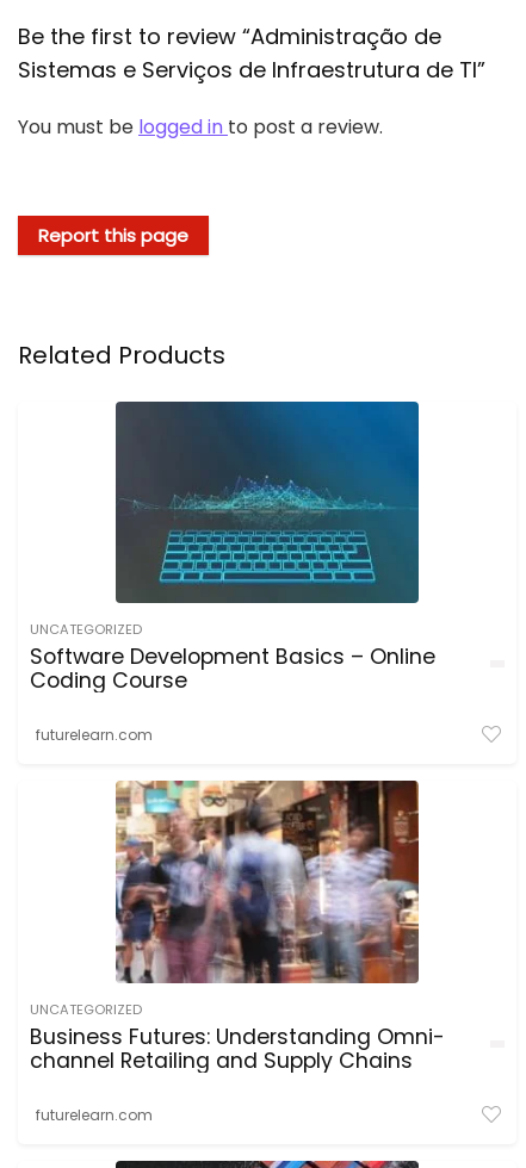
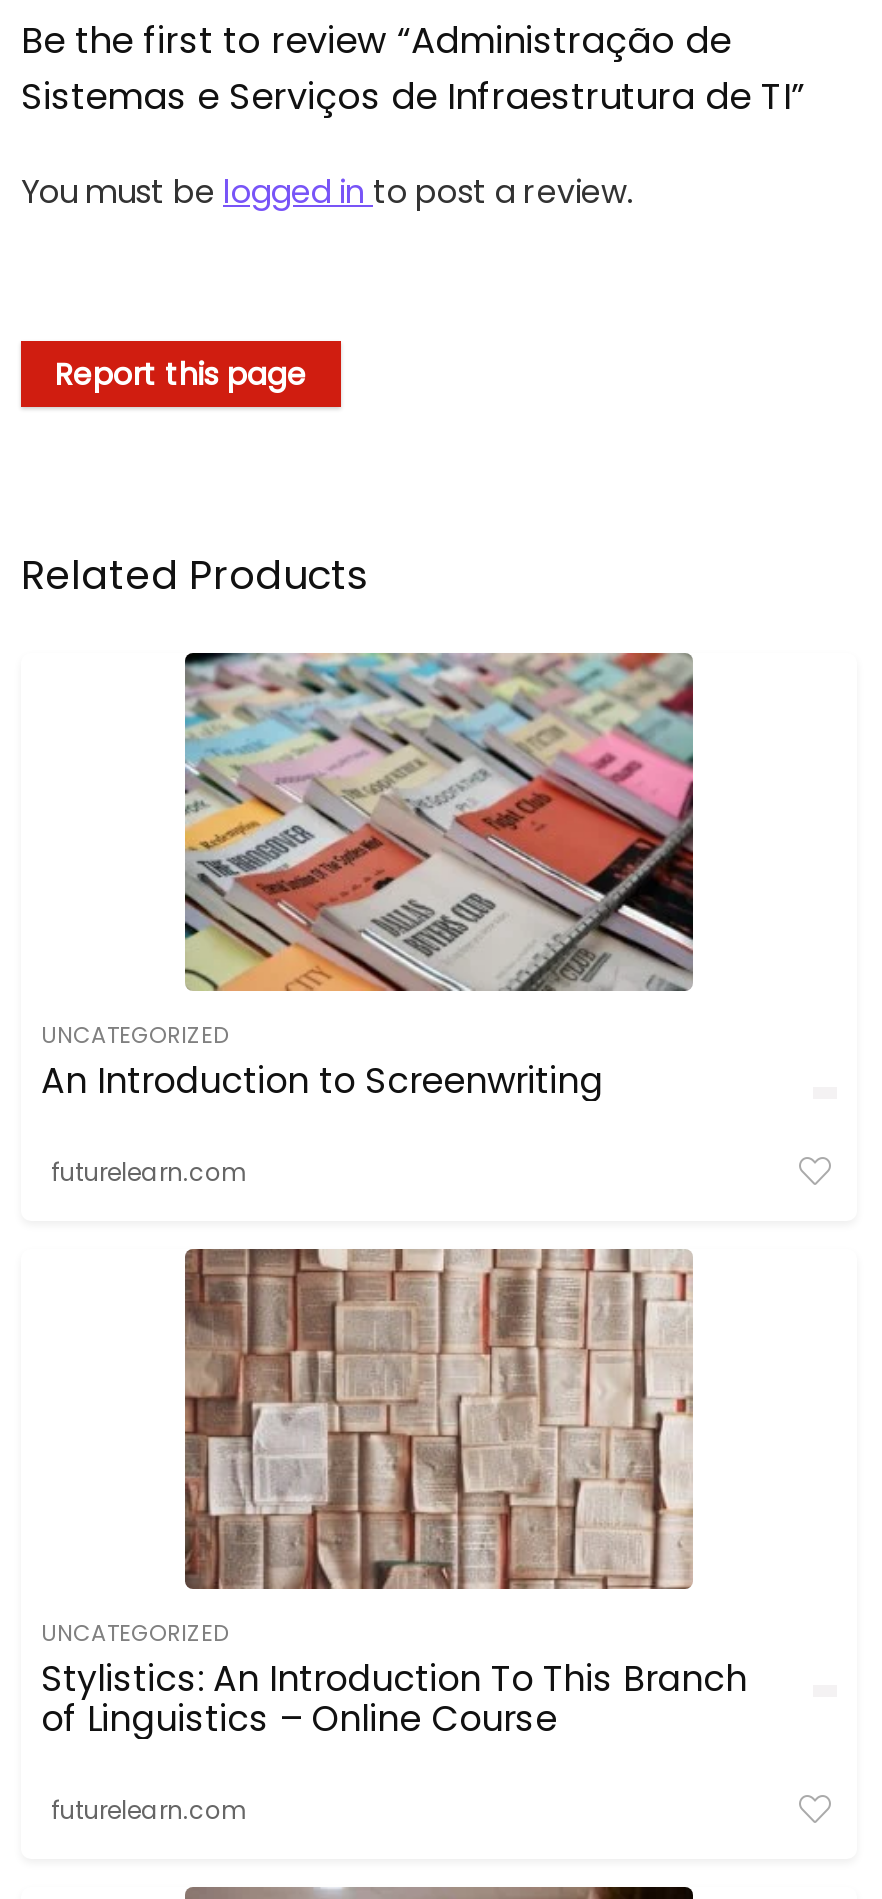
[30,400,435,695] [image] | Software Development Basics – Online | Coding Course -> [41,651,695,1106] [image] | An Introduction to Screenwriting
[30,779,445,1075] [image] | Business Futures: Understanding Omni- | channel Retailing and Supply Chains -> [41,1247,747,1743] [image] | Stylistics: An Introduction To This Branch | of Linguistics – Online Course

